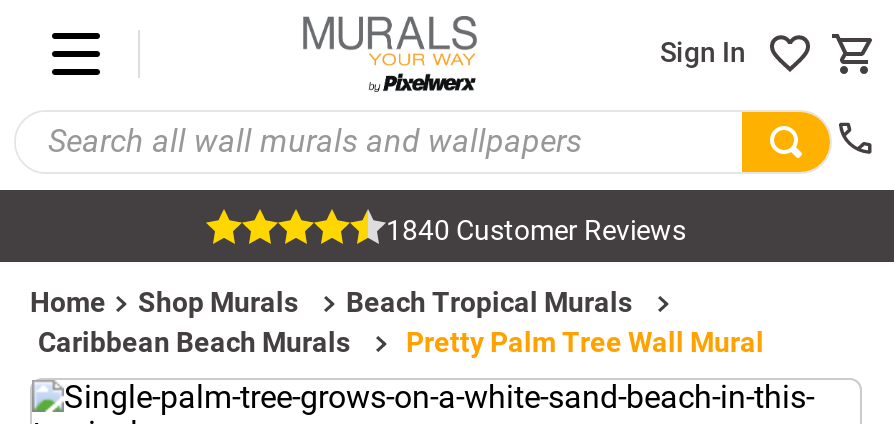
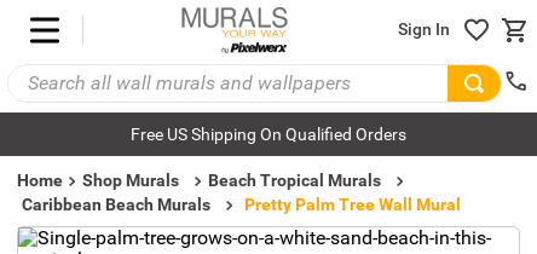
[386,214,686,246] 1840 Customer Reviews -> [131,125,406,144] Free US Shipping On Qualified Orders

